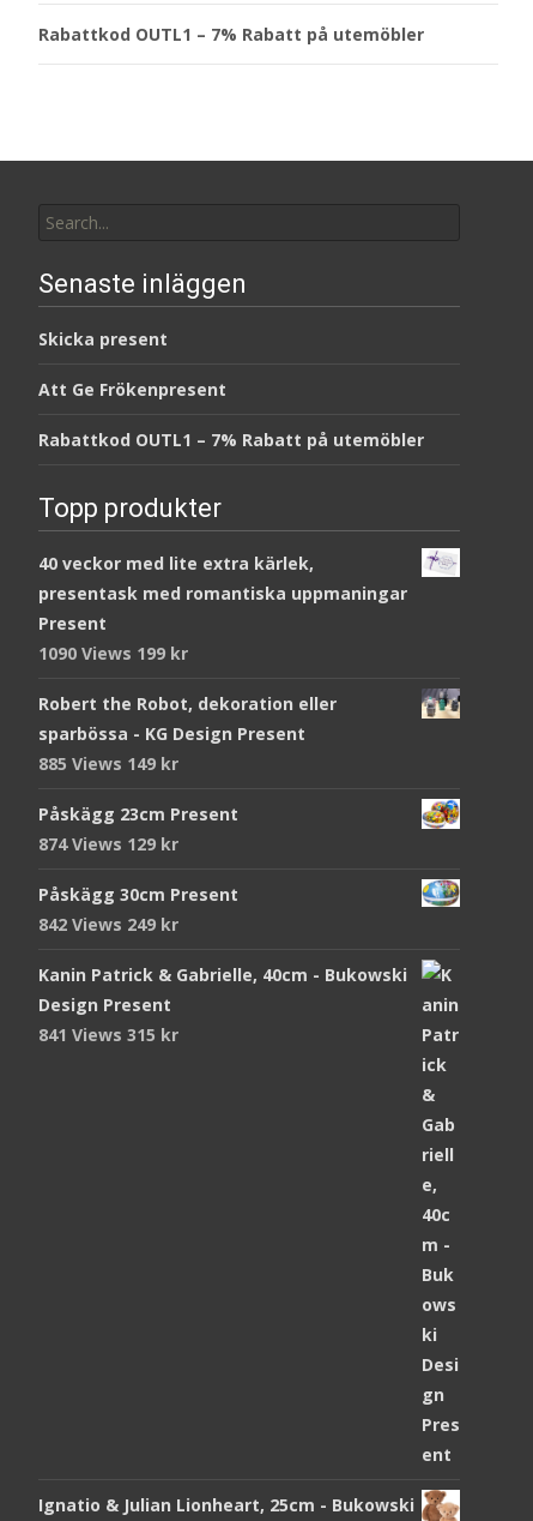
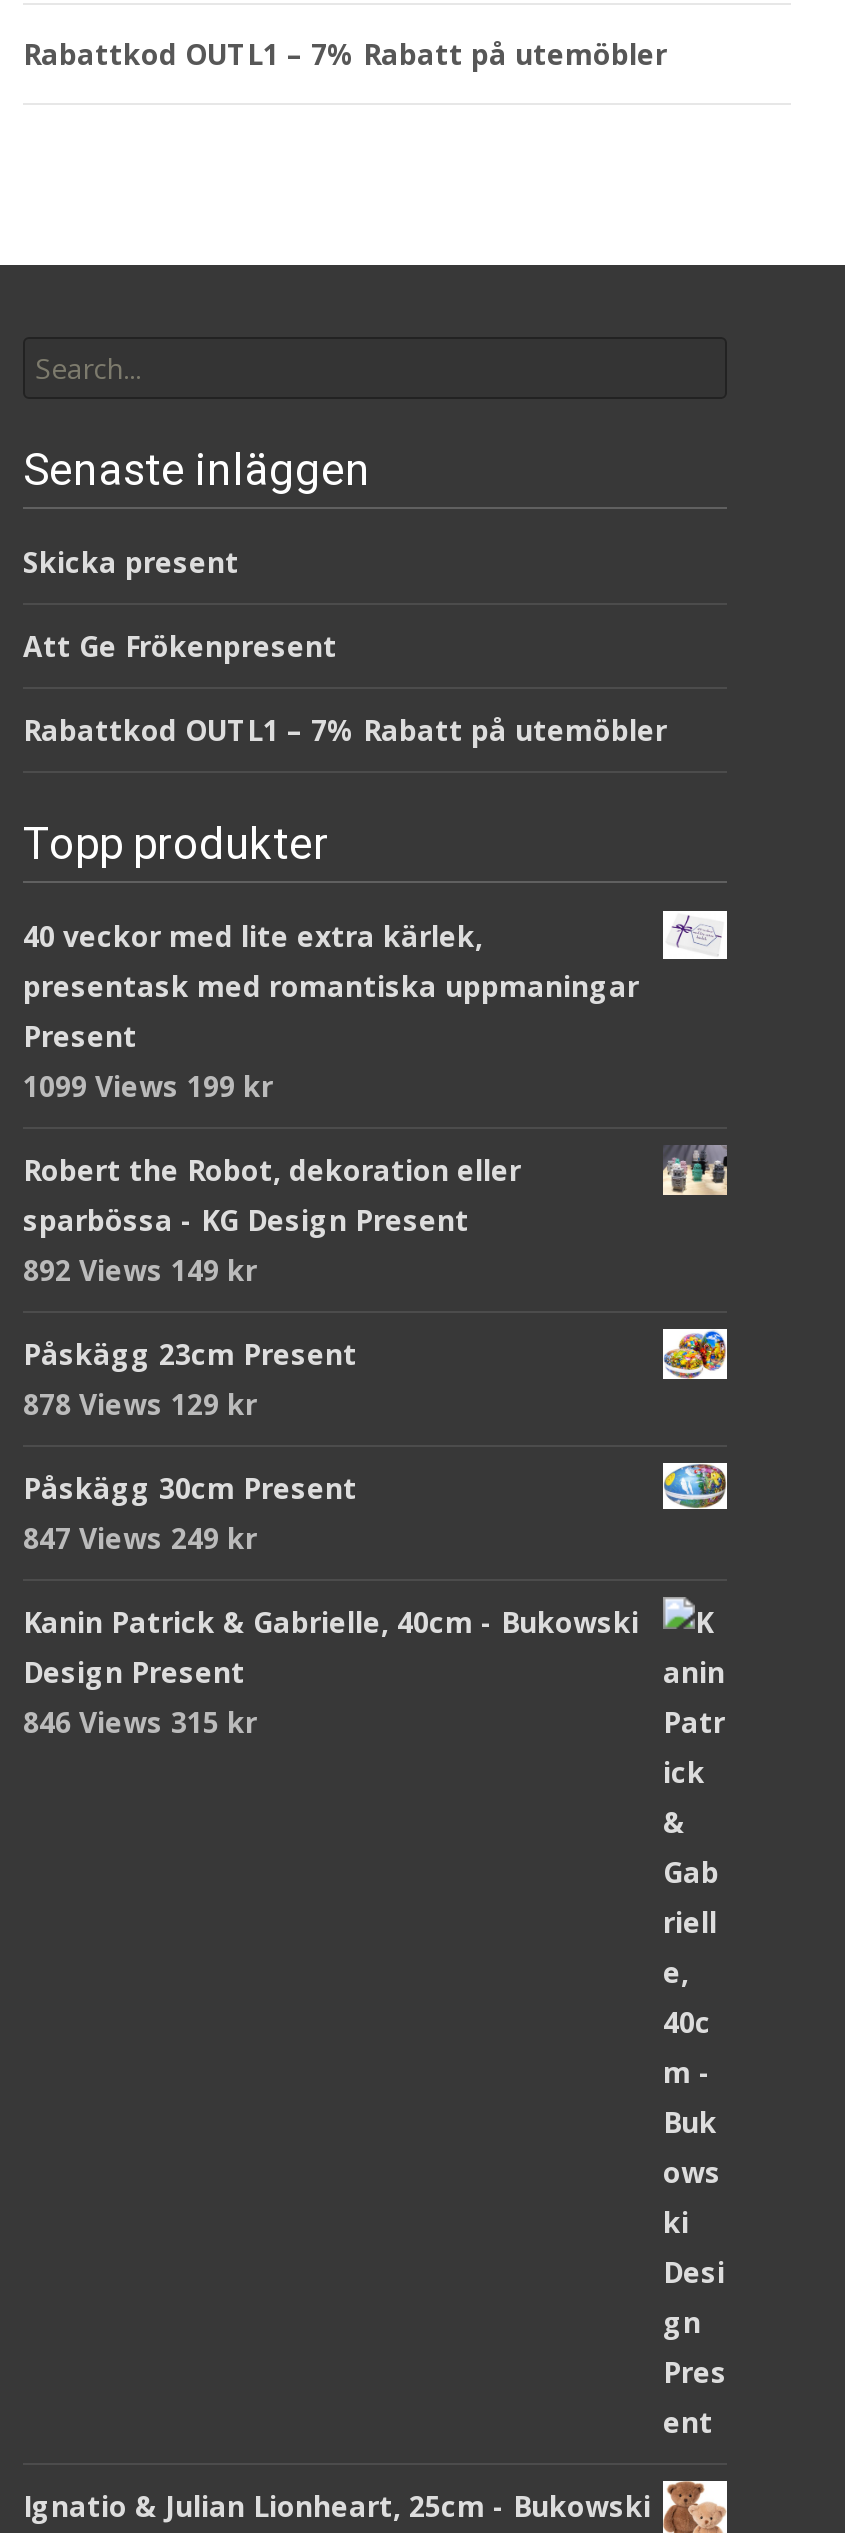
[38,641,188,664] 1090 Views 199 kr -> [23,1066,273,1104] 1099 Views 199 kr
[38,752,178,775] 885 Views 149 kr -> [23,1250,257,1288] 892 Views 149 kr
[38,832,178,855] 874 Views 129 kr -> [23,1384,257,1422] 878 Views 129 kr
[38,912,178,935] 842 Views 249 kr -> [23,1518,257,1556] 847 Views 249 kr
[38,1023,178,1046] 841 Views 315 kr -> [23,1702,257,1740] 846 Views 315 kr

